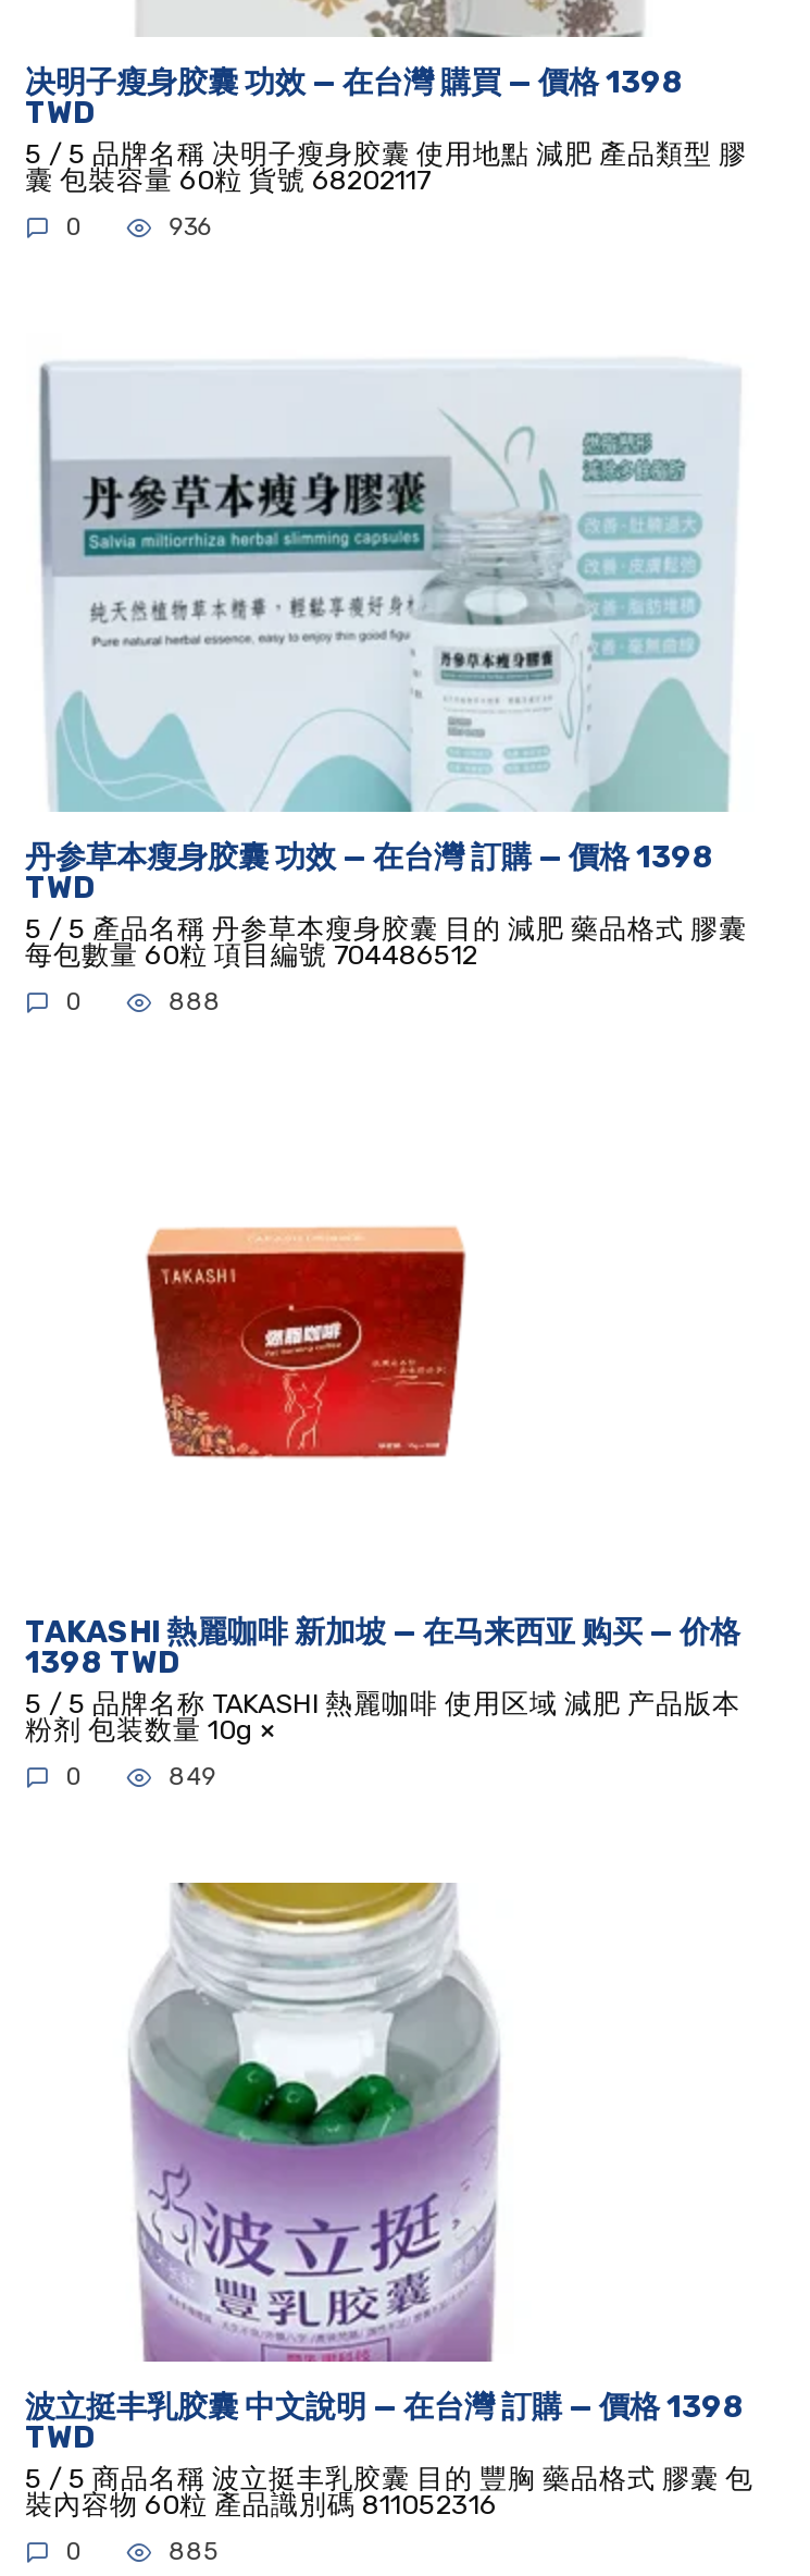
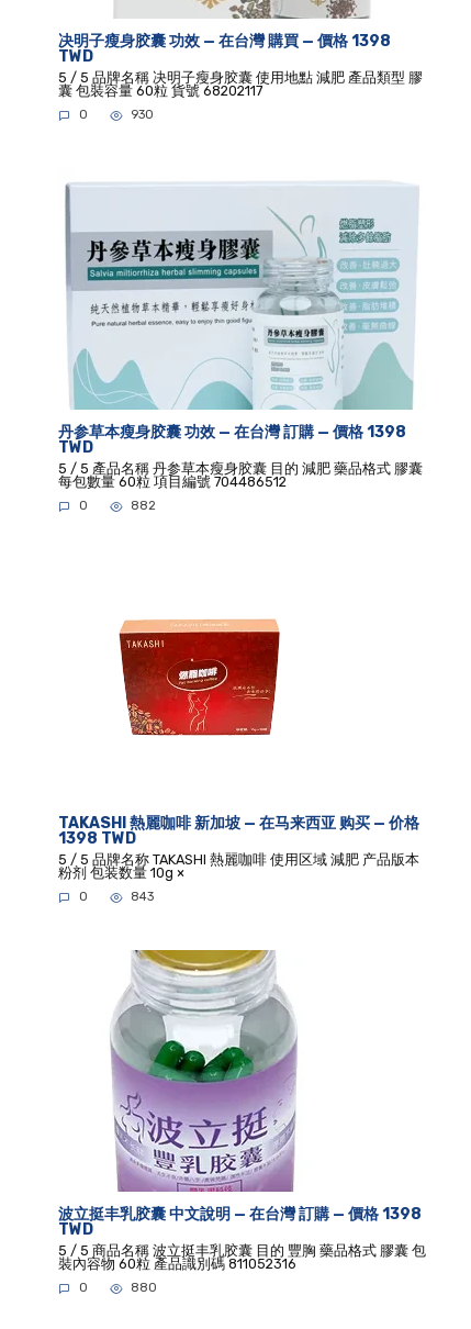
[169,213,212,242] 936 -> [130,108,153,122] 930
[169,988,221,1017] 888 -> [130,499,155,513] 882
[169,1763,217,1792] 849 -> [130,890,153,904] 843
[169,2538,217,2566] 885 -> [130,1281,157,1295] 880

